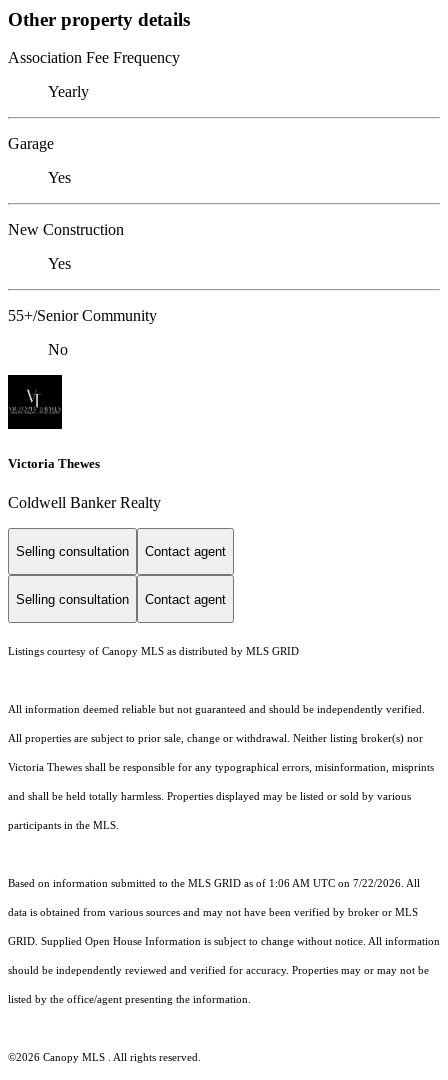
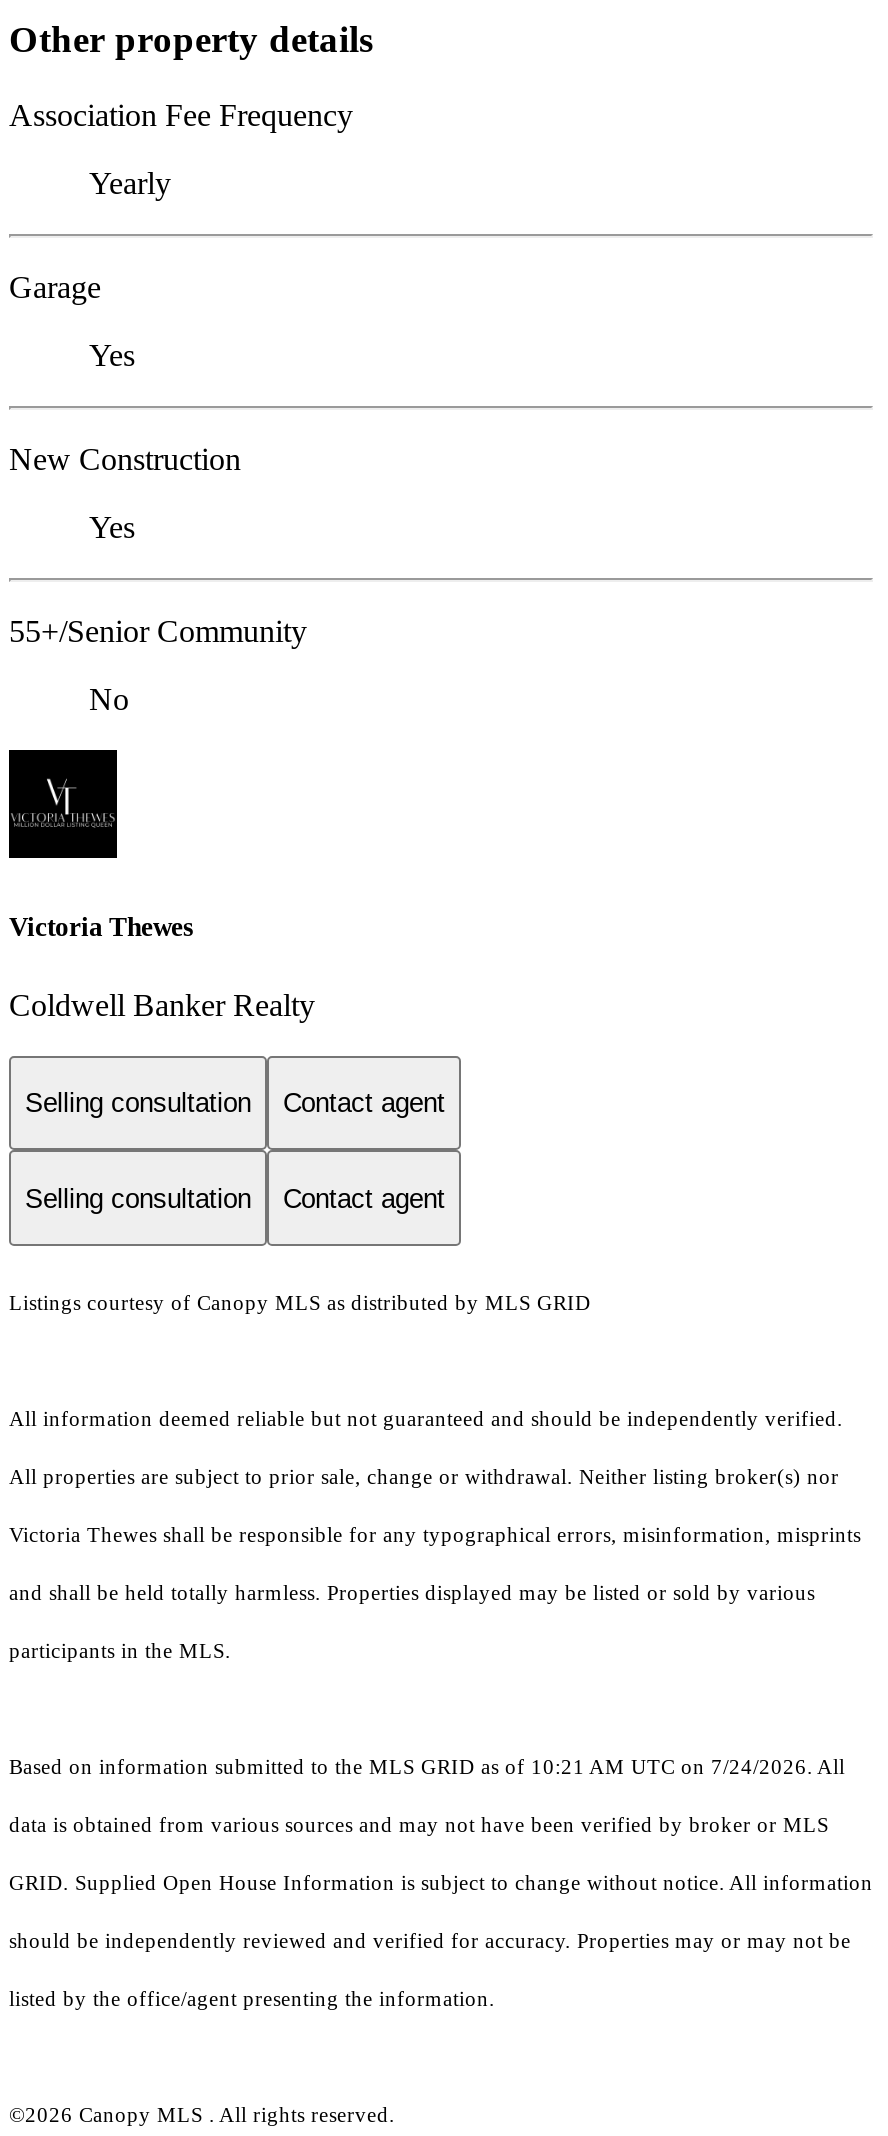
[8,878,420,889] Based on information submitted to the MLS GRID as of 1:06 AM UTC on 7/22/2026. All -> [9,1756,845,1778] Based on information submitted to the MLS GRID as of 10:21 AM UTC on 7/24/2026. All

